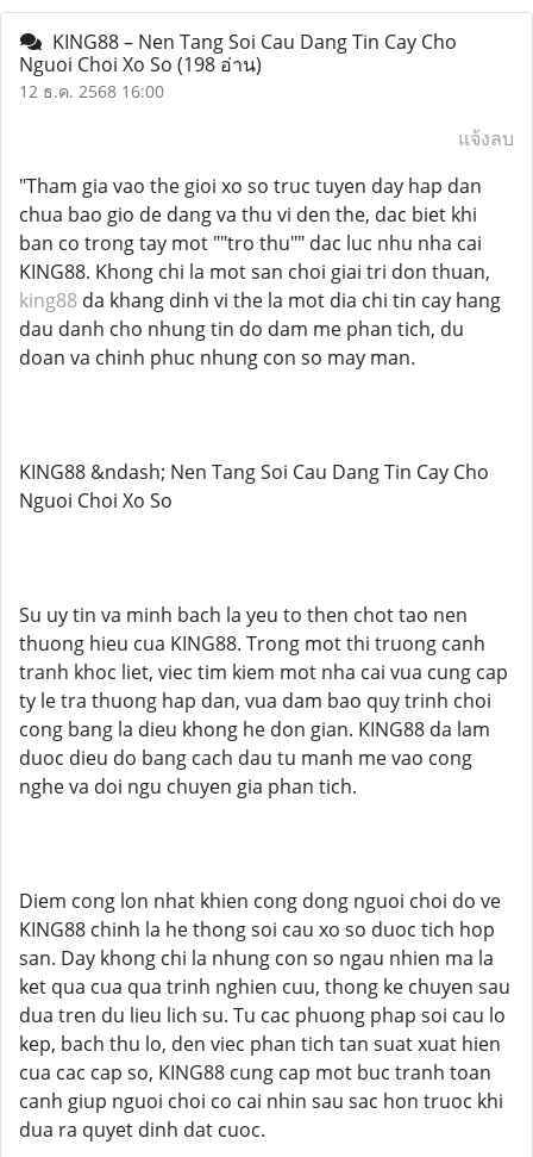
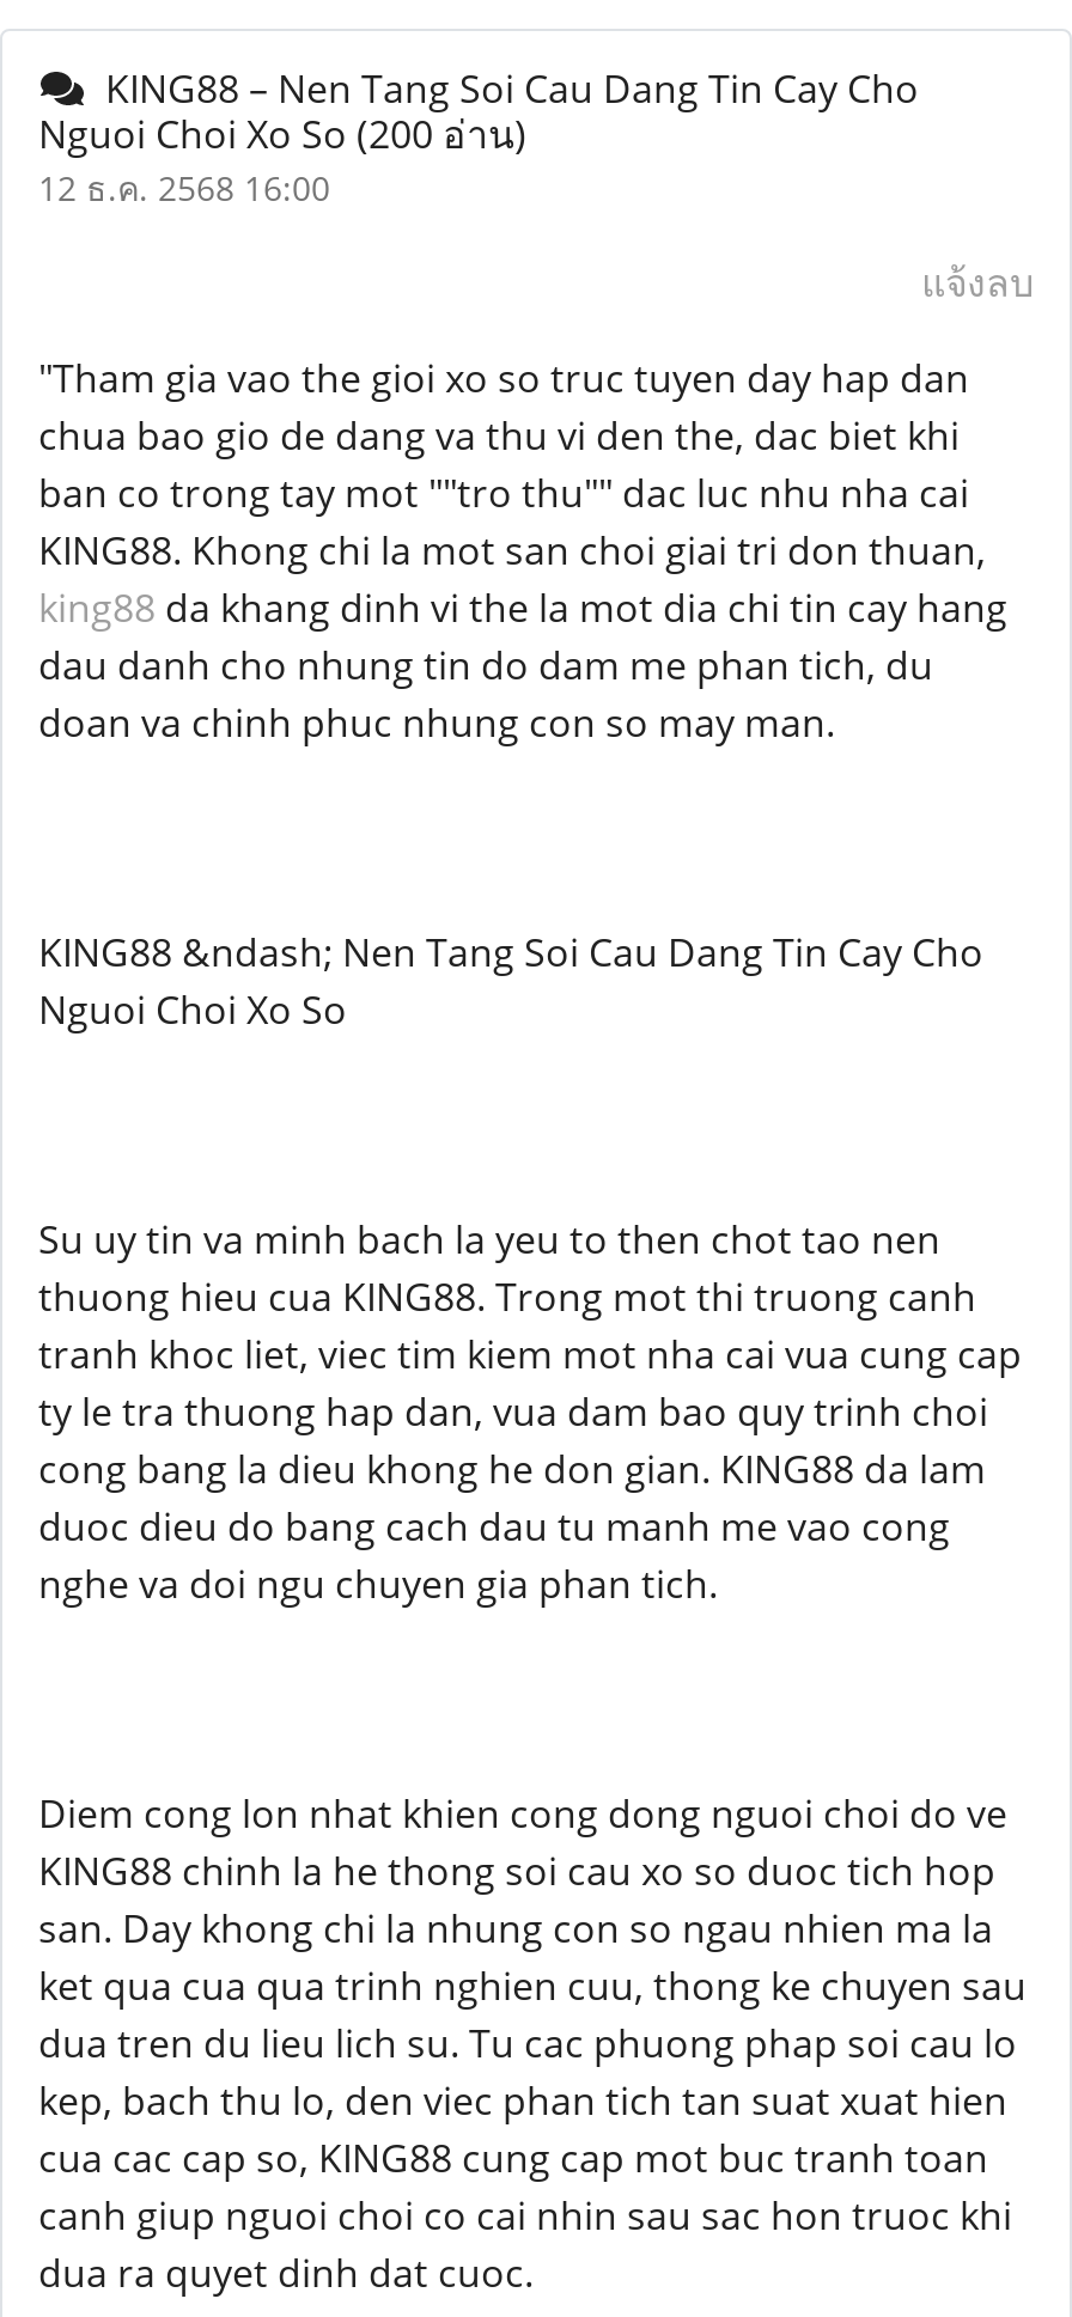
[19,51,262,77] Nguoi Choi Xo So (198 อ่าน) -> [38,108,526,160] Nguoi Choi Xo So (200 อ่าน)

